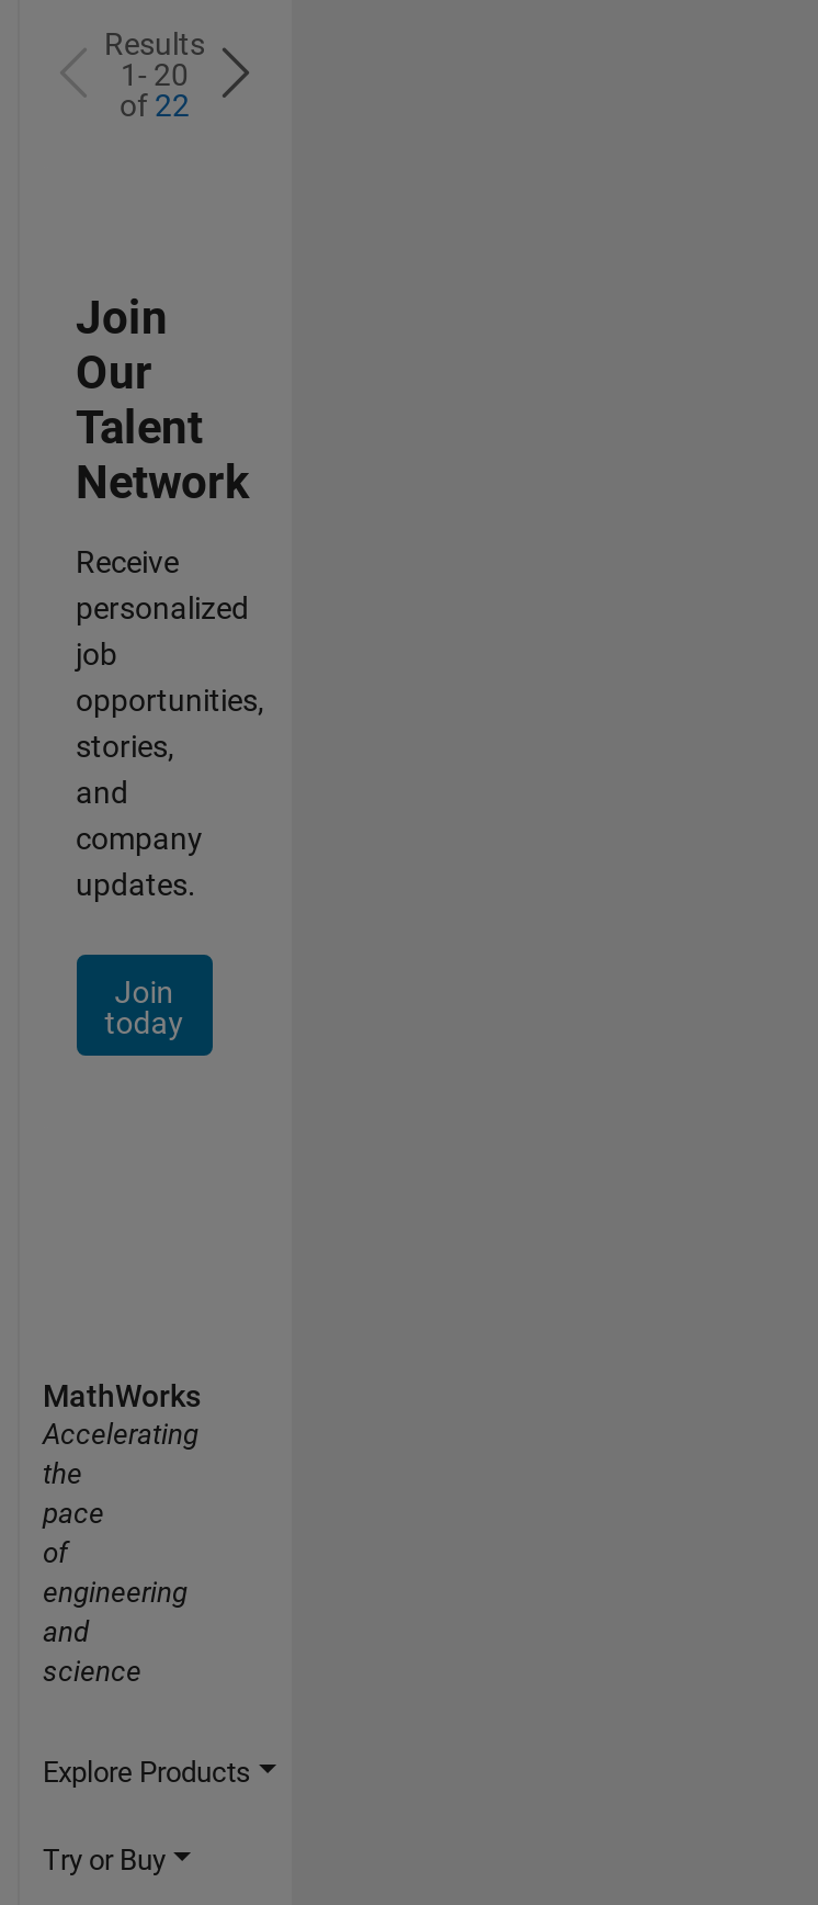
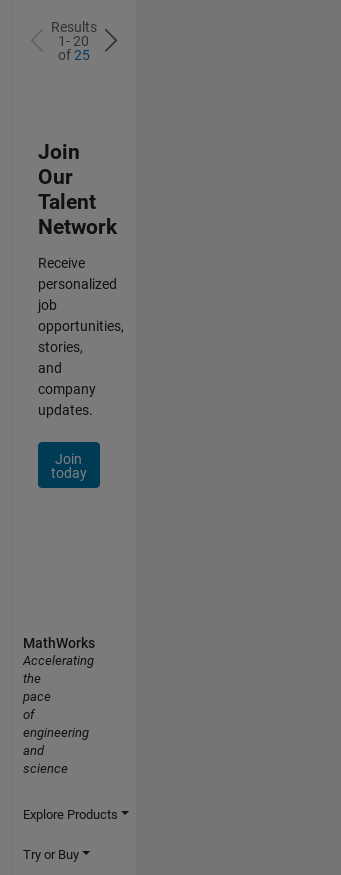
[120,87,190,122] of 22 -> [57,47,89,63] of 25

